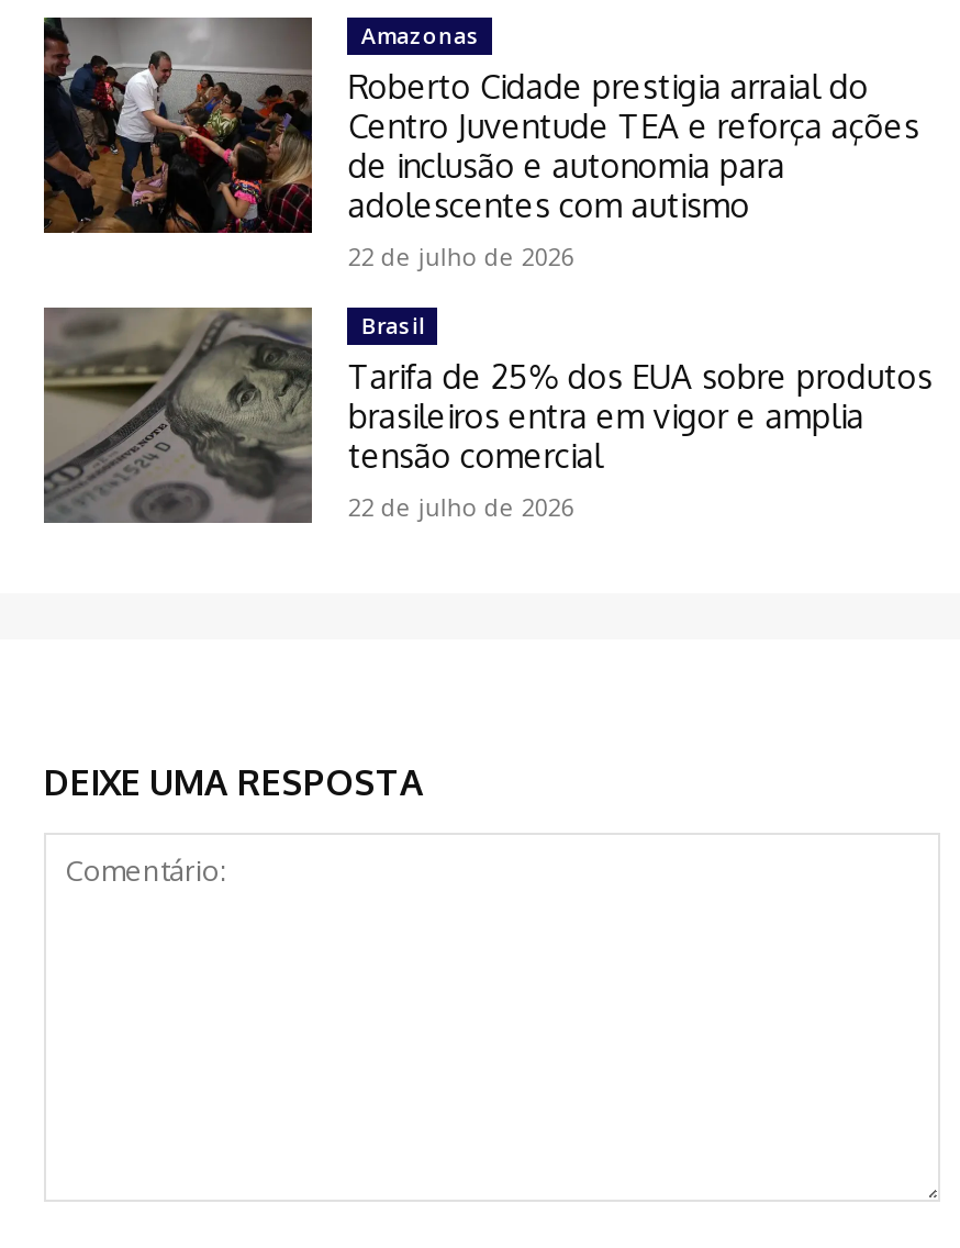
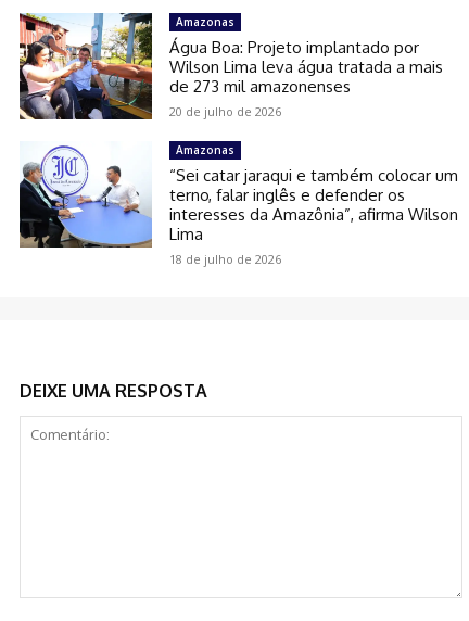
[42,15,919,273] [image] | Roberto Cidade prestigia arraial do | Centro Juventude TEA e reforça ações | de inclusão e autonomia para | adolescentes com autismo | 22 de julho de 2026 -> [18,13,443,121] [image] | Água Boa: Projeto implantado por | Wilson Lima leva água tratada a mais | de 273 mil amazonenses | 20 de julho de 2026
[42,286,932,525] [image] | Brasil | Tarifa de 25% dos EUA sobre produtos | brasileiros entra em vigor e amplia | tensão comercial | 22 de julho de 2026 -> [18,143,459,267] [image] | Amazonas | “Sei catar jaraqui e também colocar um | terno, falar inglês e defender os | interesses da Amazônia”, afirma Wilson | Lima | 18 de julho de 2026

